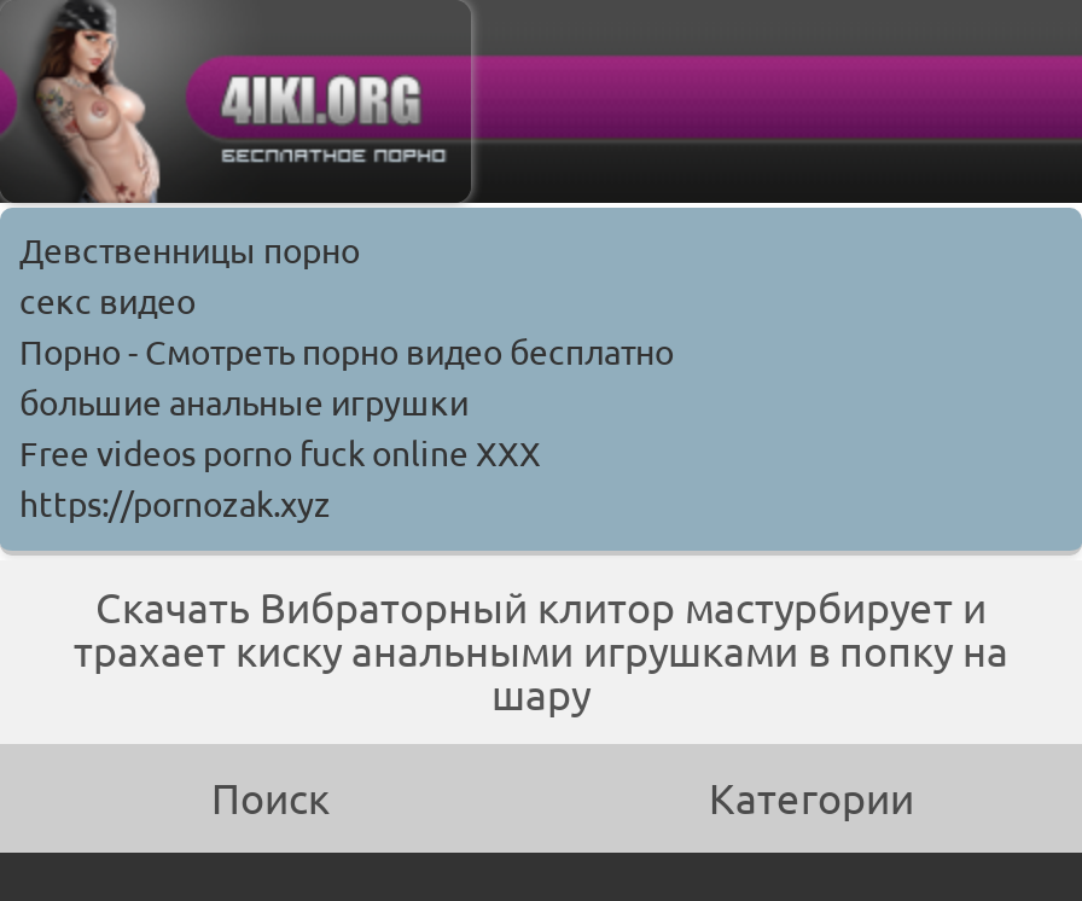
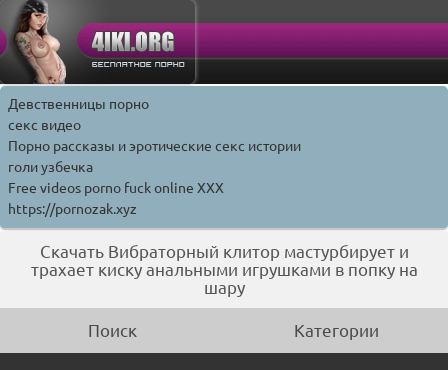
[19,333,674,423] Порно - Смотреть порно видео бесплатно | большие анальные игрушки -> [8,138,301,175] Порно рассказы и эротические секс истории | голи узбечка

